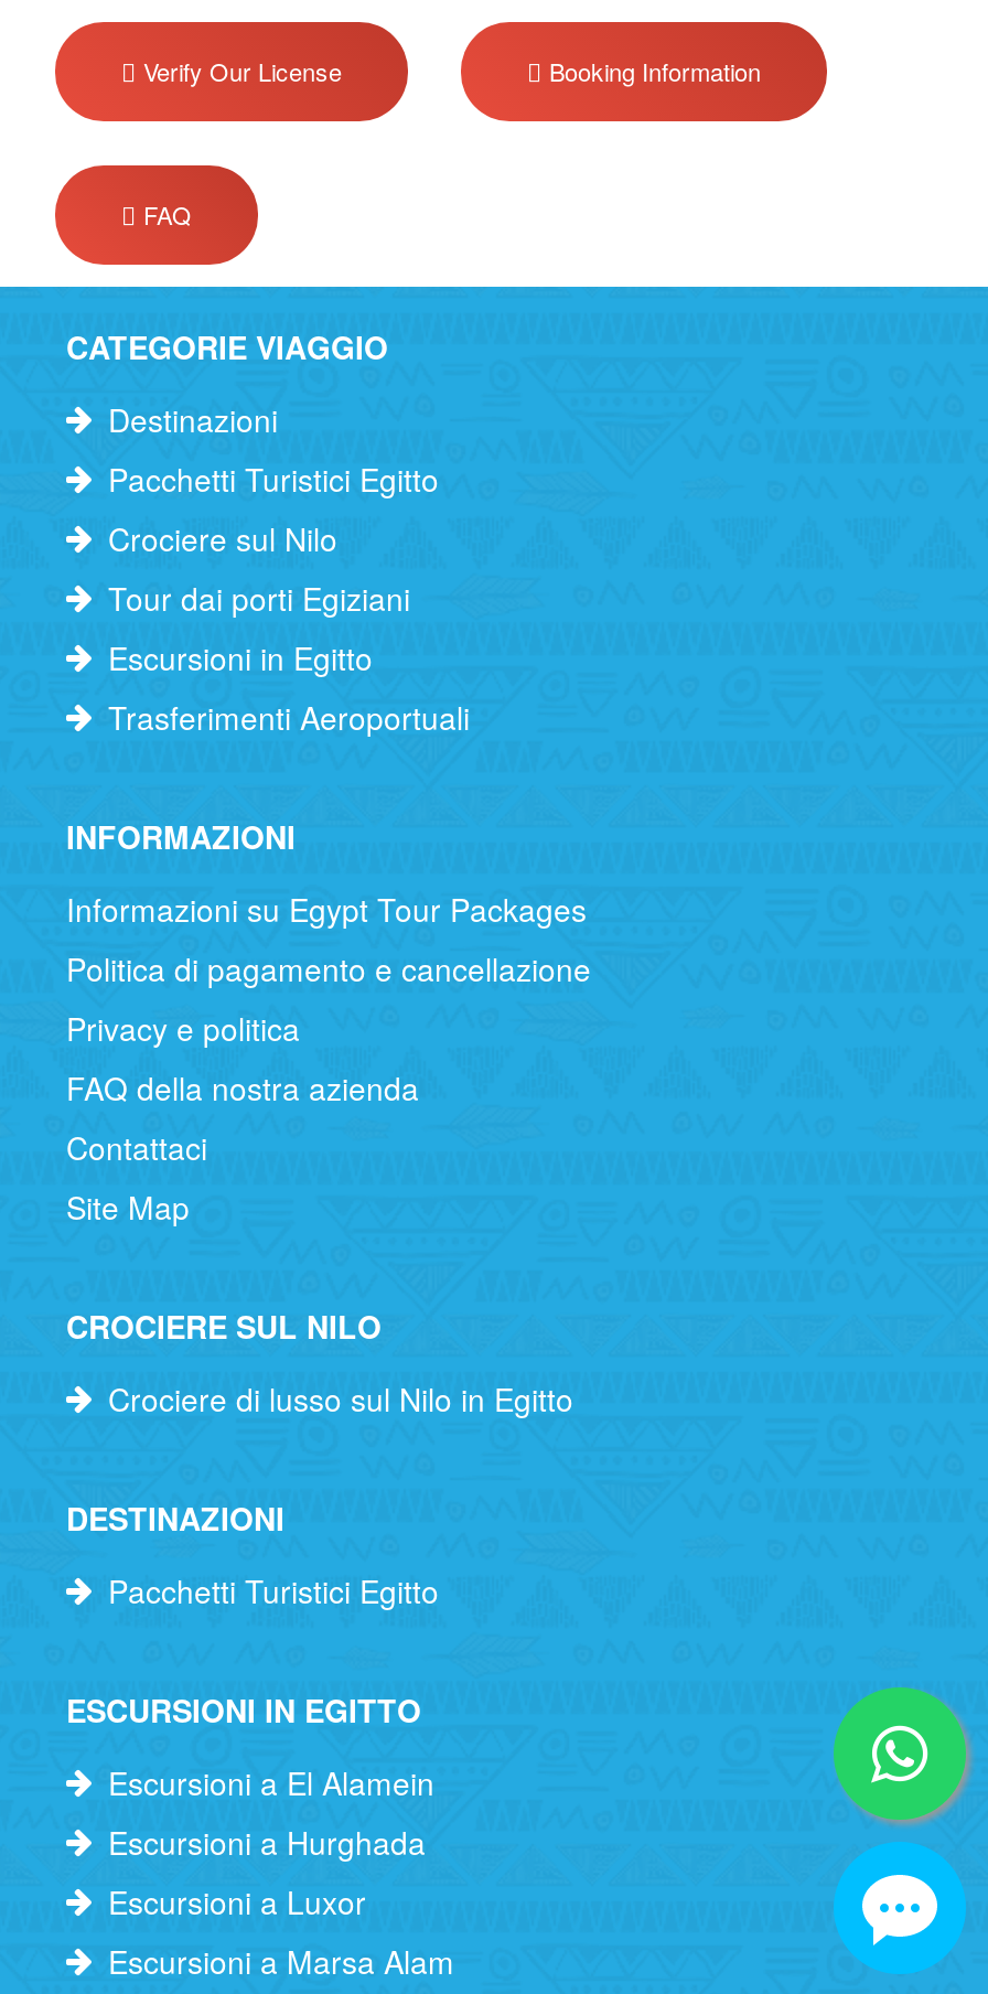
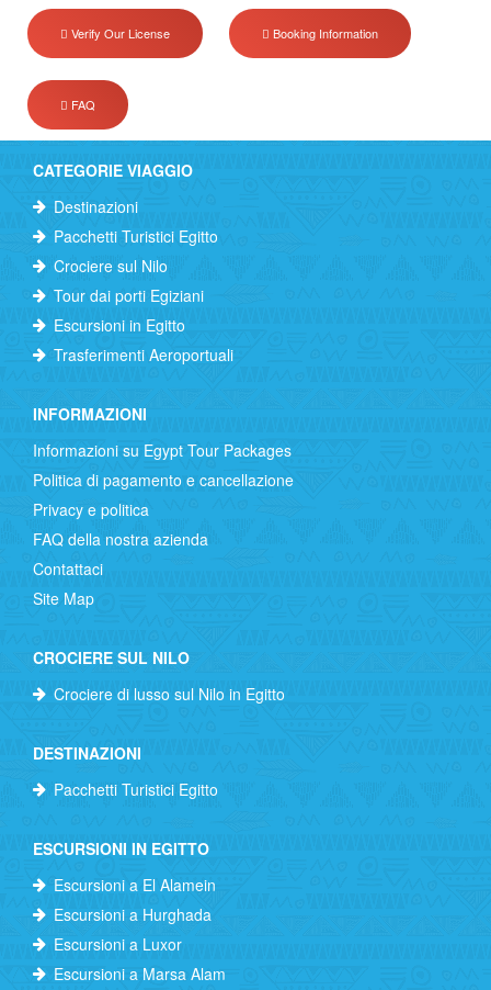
[831,1685,973,1826] [image] -> none
[836,1844,964,1972] [image] -> none

